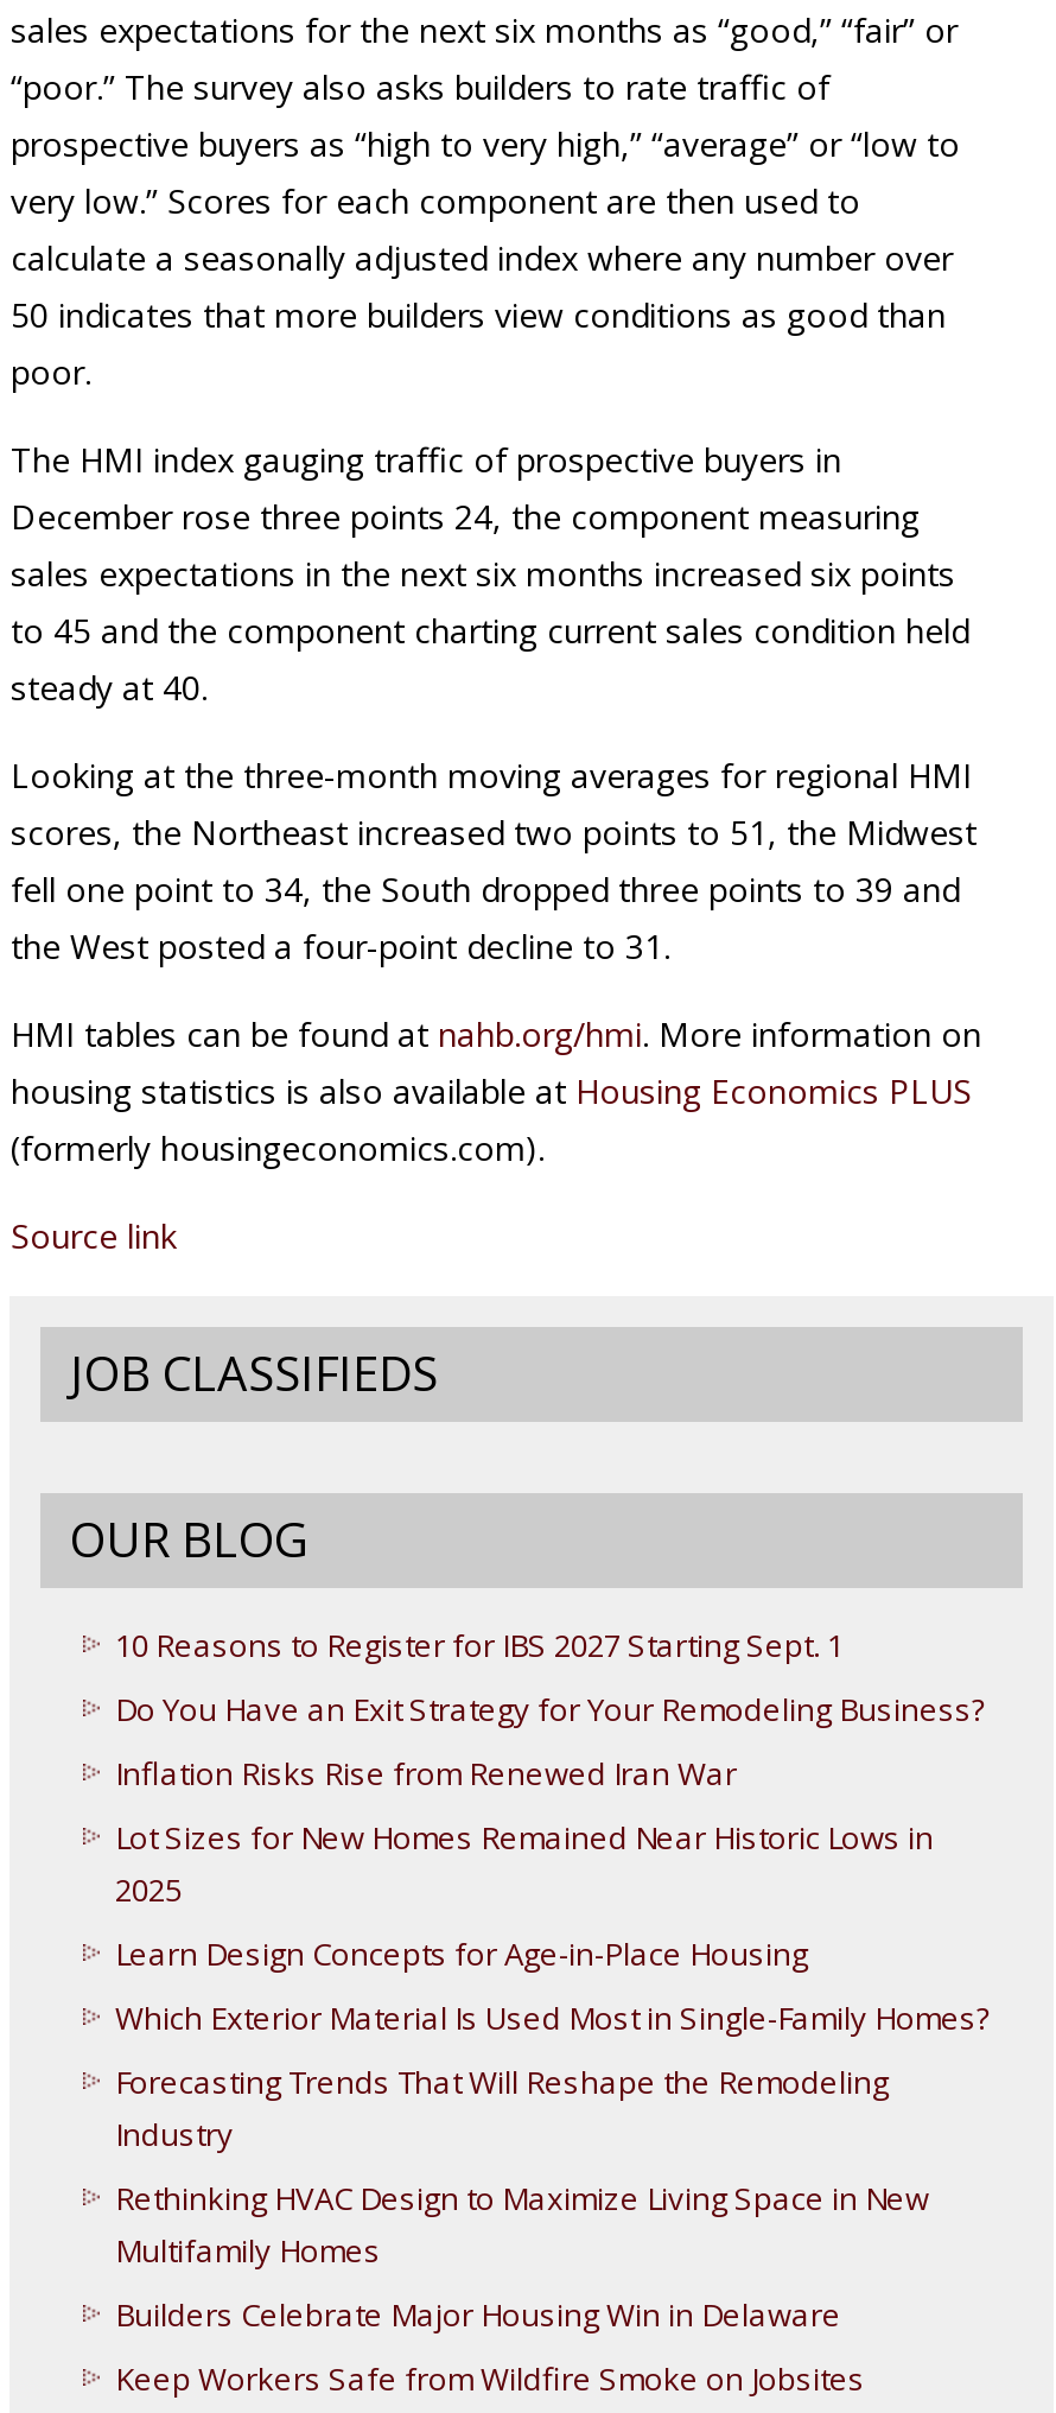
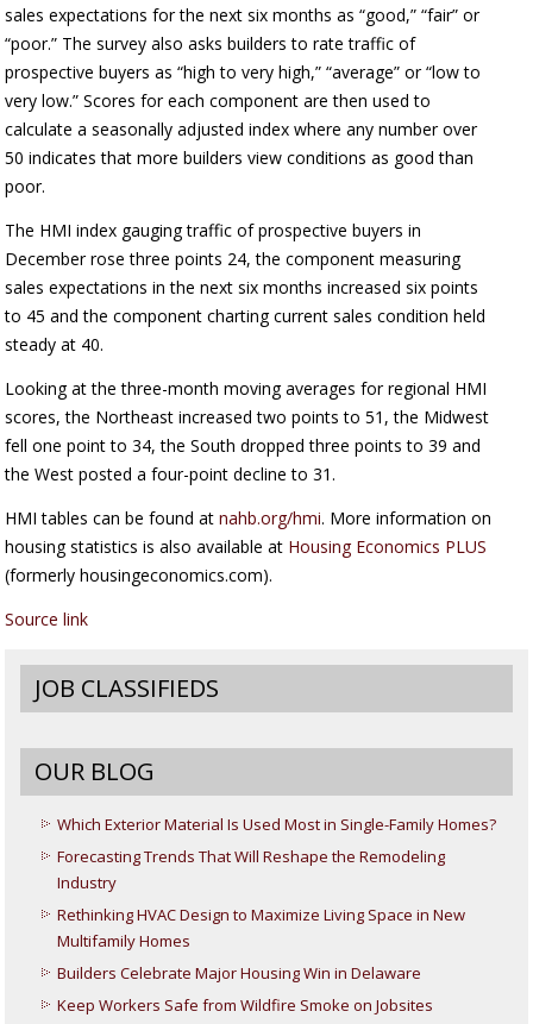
[115,1625,986,1976] 10 Reasons to Register for IBS 2027 Starting Sept. 1 | Do You Have an Exit Strategy for Your Remodeling Business? | Inflation Risks Rise from Renewed Iran War | Lot Sizes for New Homes Remained Near Historic Lows in | 2025 | Learn Design Concepts for Age-in-Place Housing -> none

